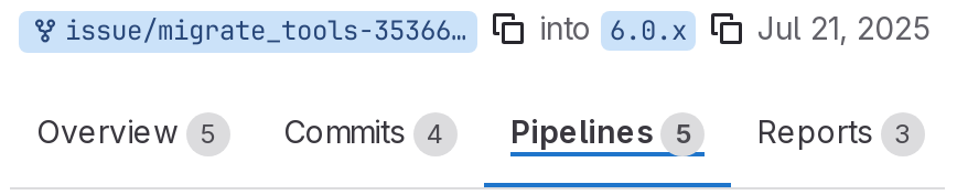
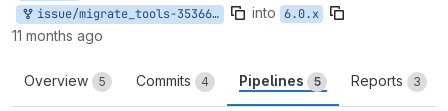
[757,9,932,46] Jul 21, 2025 -> [12,27,103,44] 11 months ago

